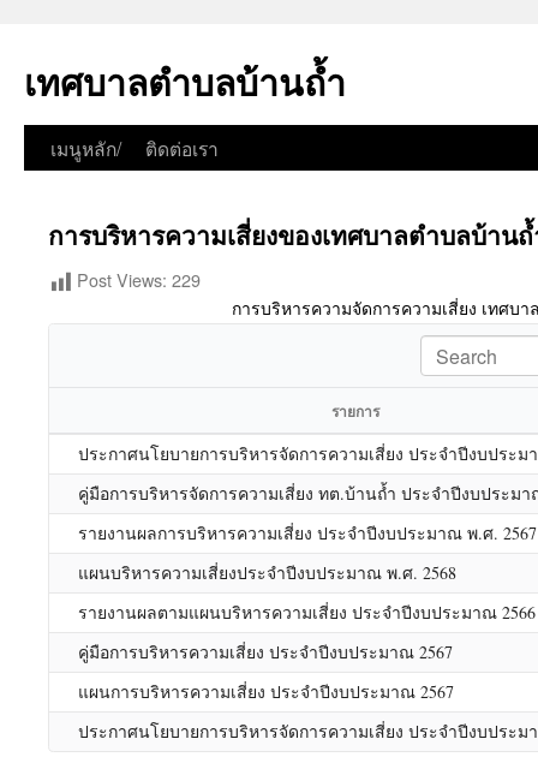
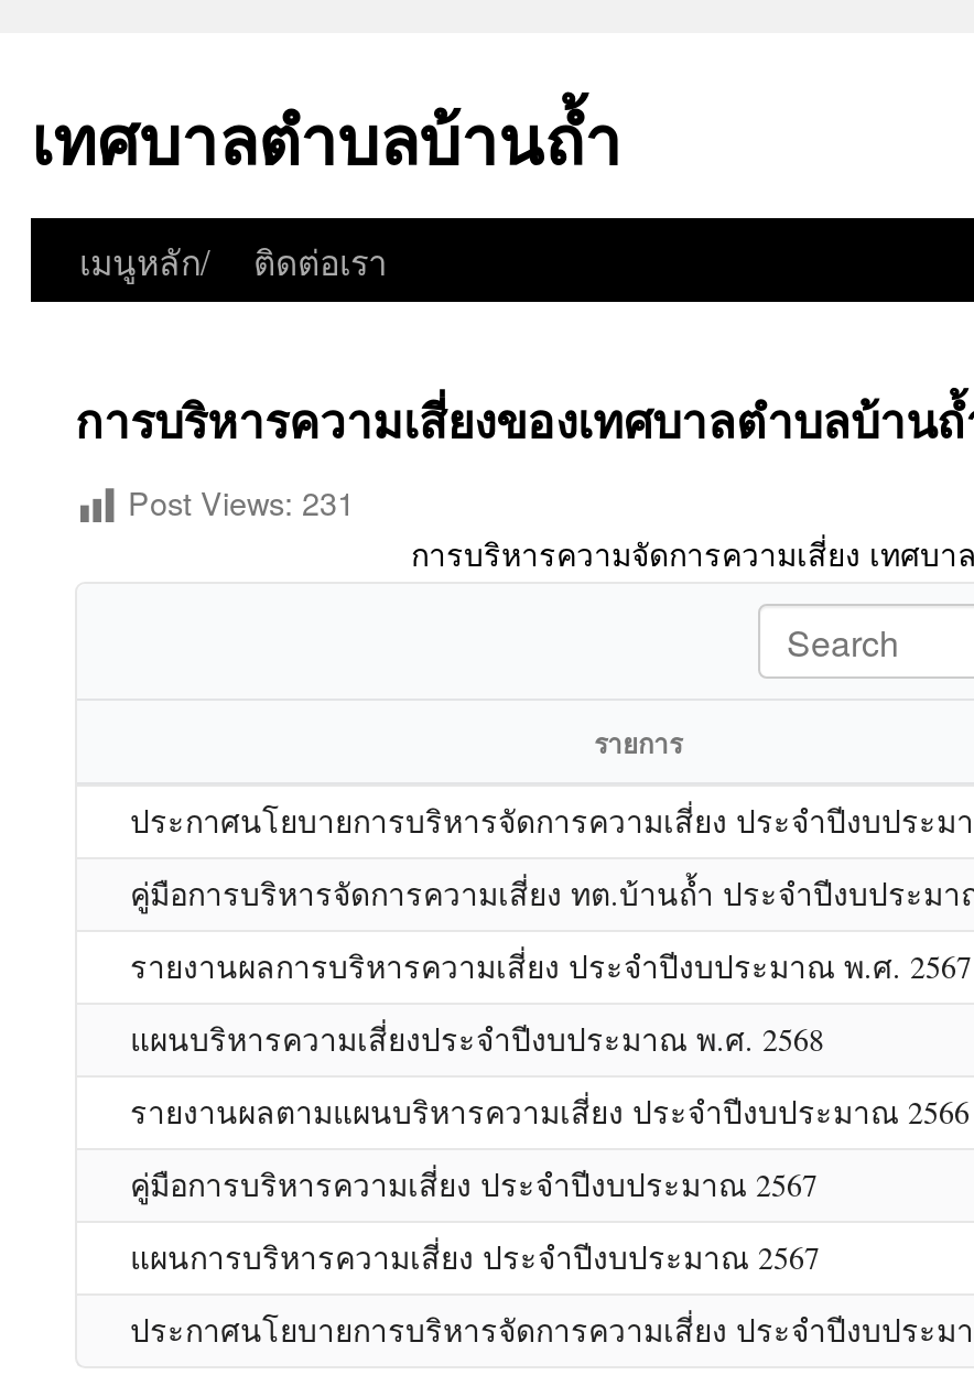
[77,267,201,292] Post Views: 229 -> [128,478,355,524] Post Views: 231

